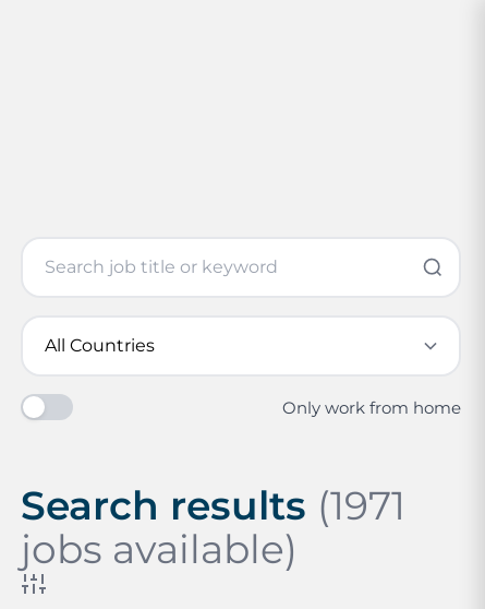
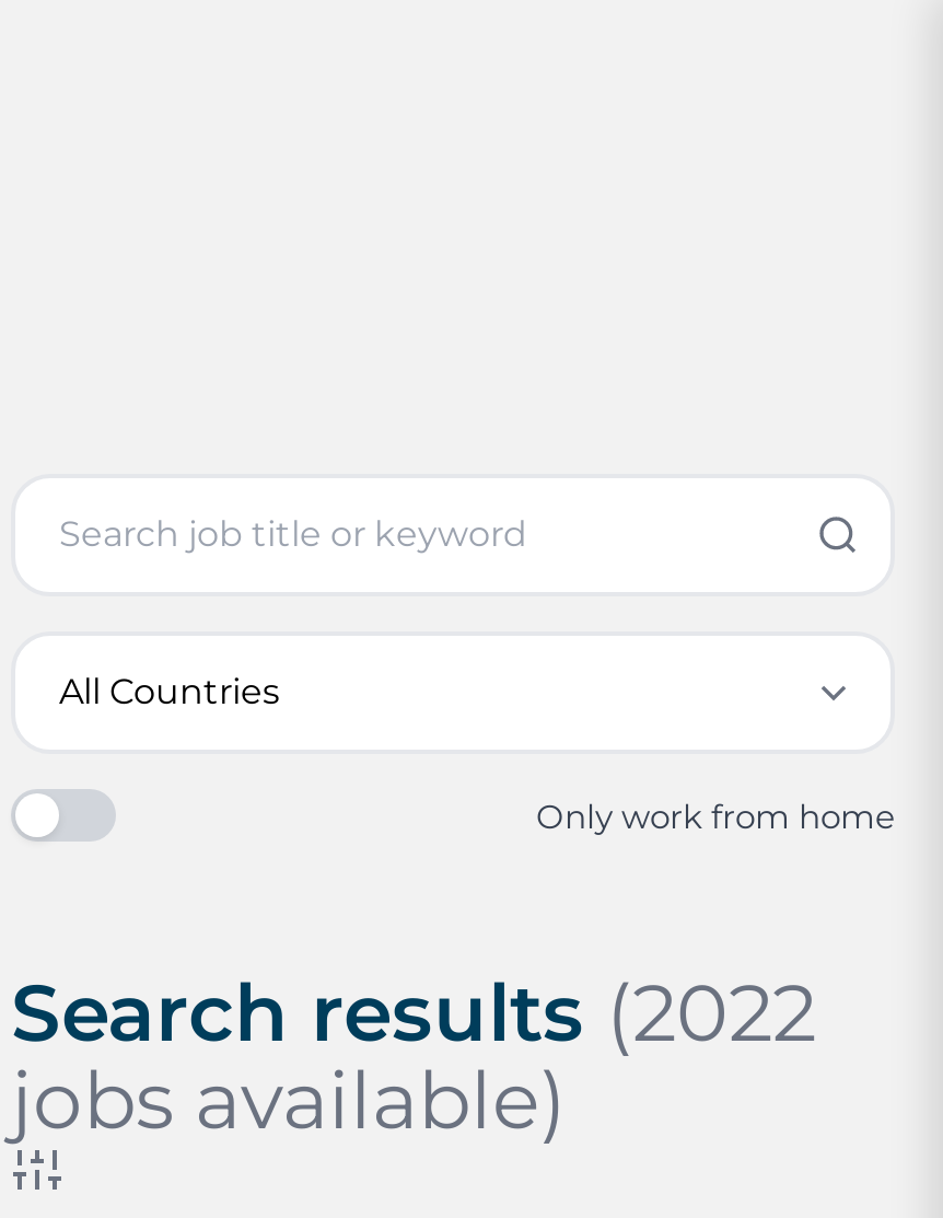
[21,481,405,529] Search results (1971 -> [11,964,816,1060] Search results (2022

